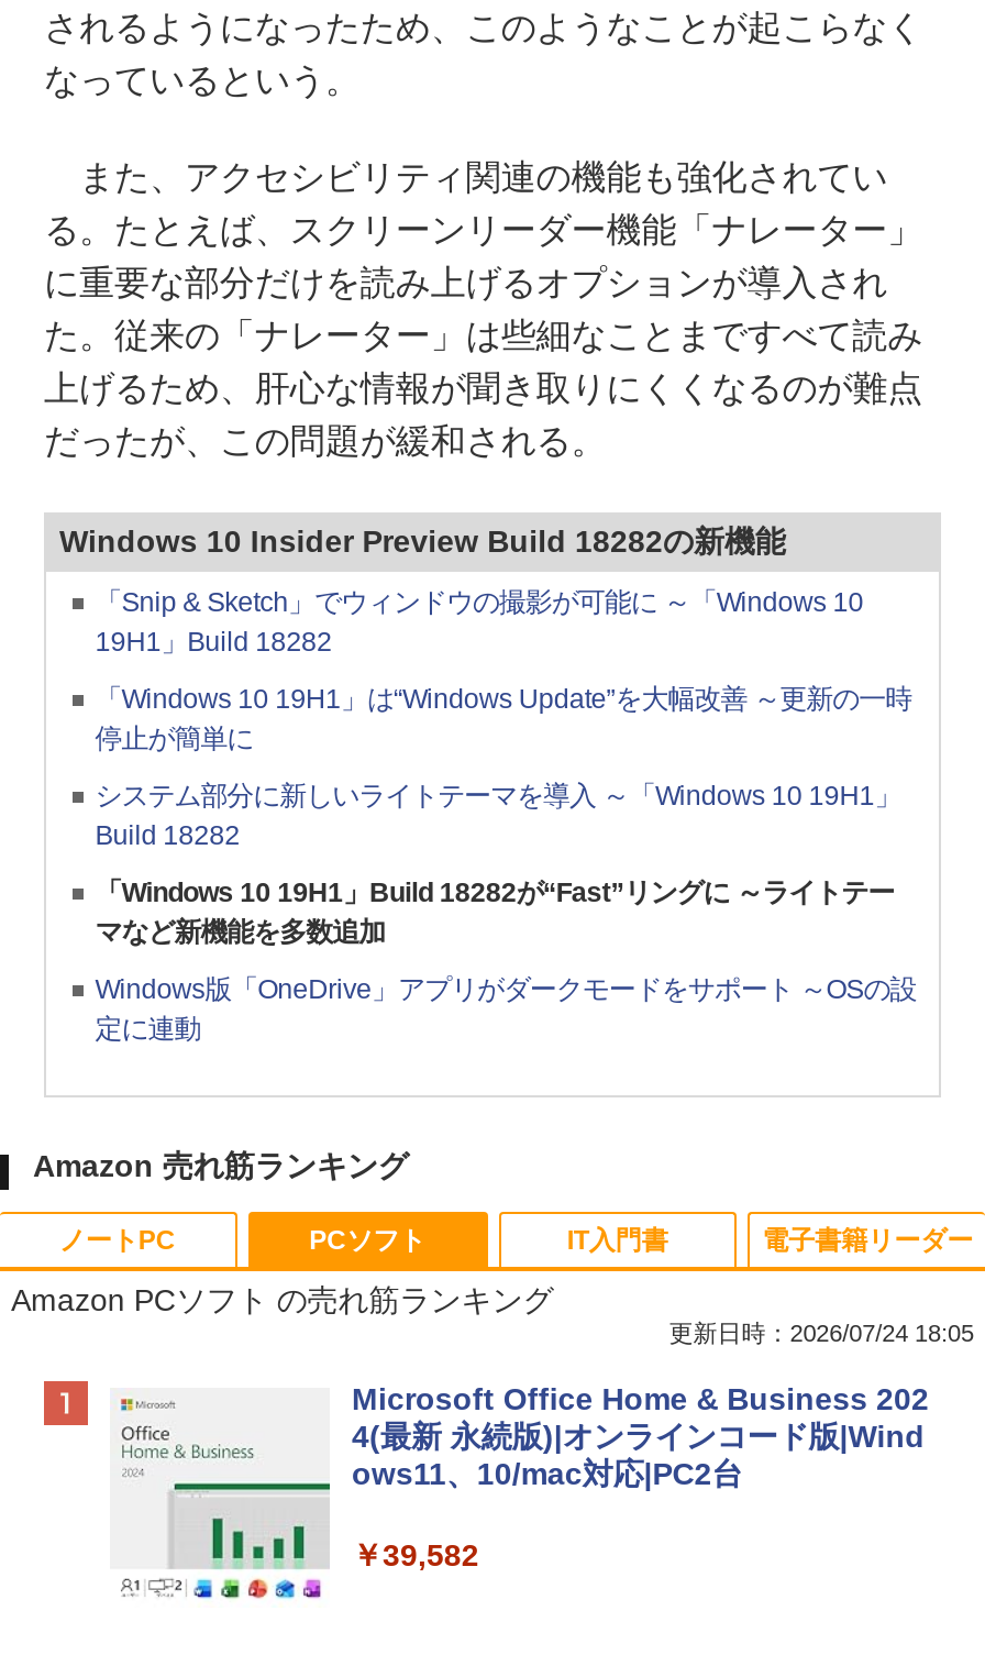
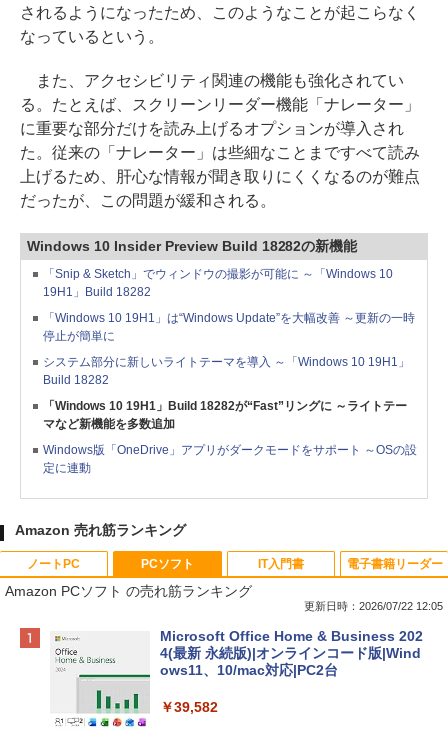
[669,1320,974,1346] 更新日時：2026/07/24 18:05 -> [304,600,443,612] 更新日時：2026/07/22 12:05

